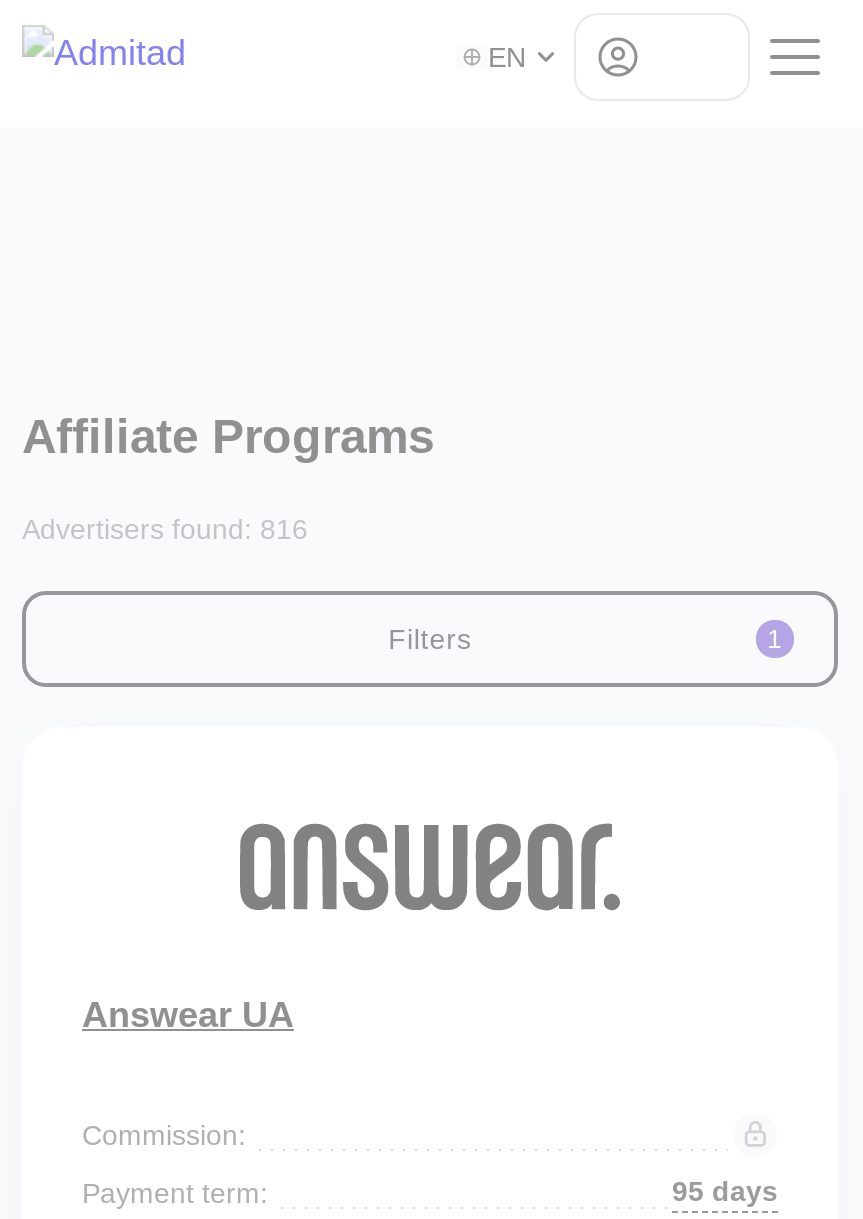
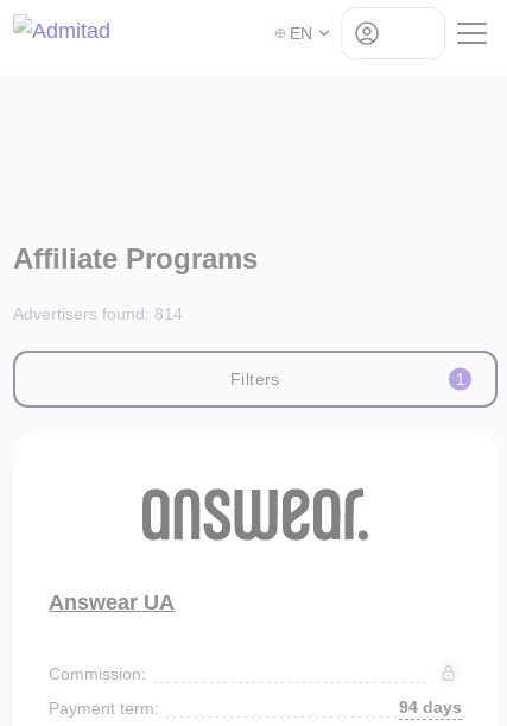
[22,513,308,545] Advertisers found: 816 -> [13,304,183,323] Advertisers found: 814
[672,1175,778,1207] 95 days -> [399,697,462,716] 94 days

